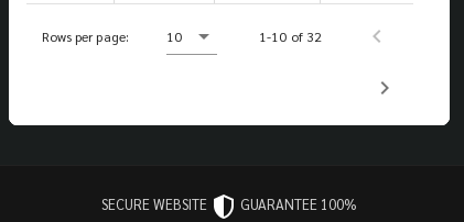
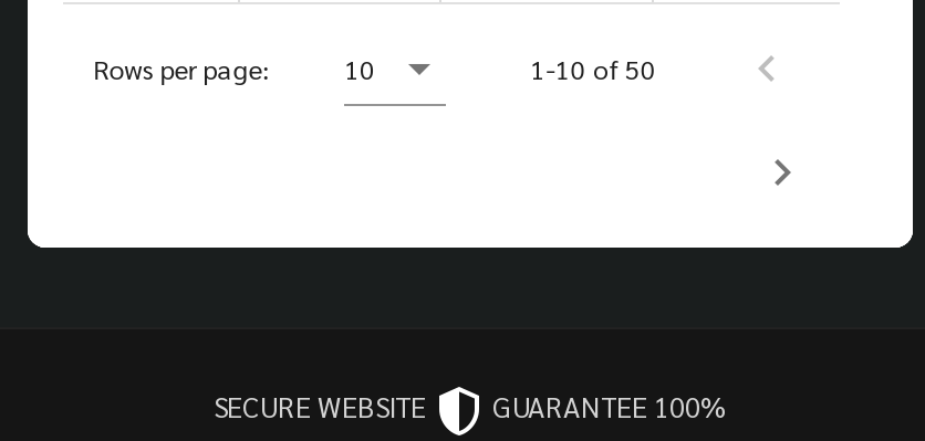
[259,27,322,45] 1-10 of 32 -> [530,50,656,86] 1-10 of 50

